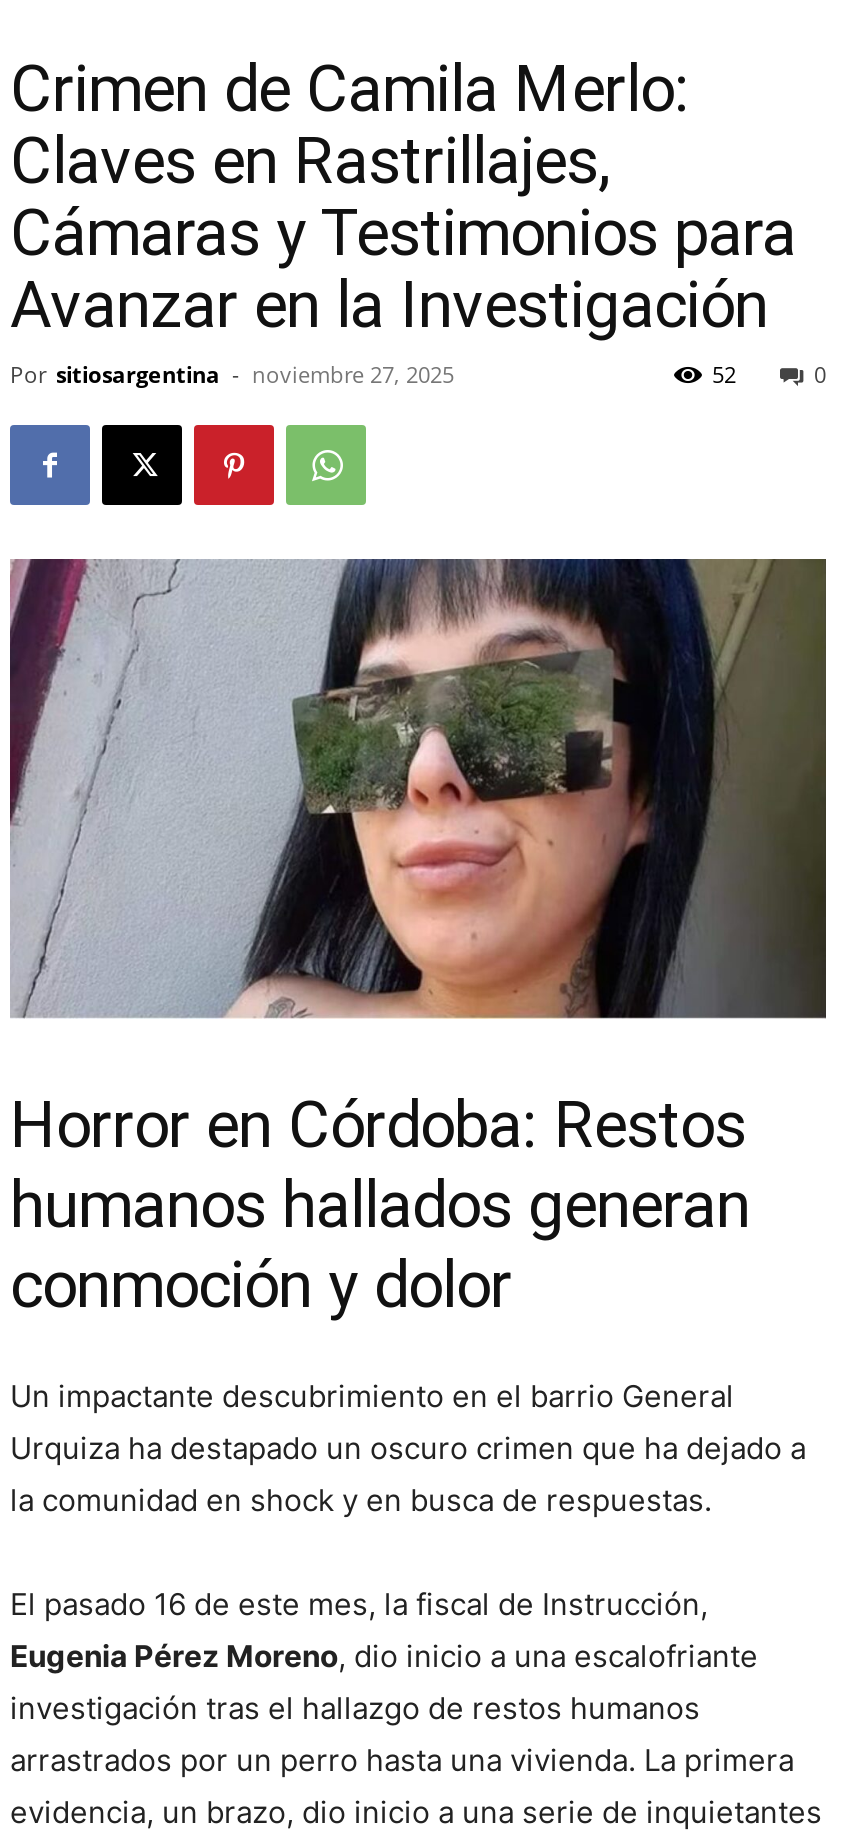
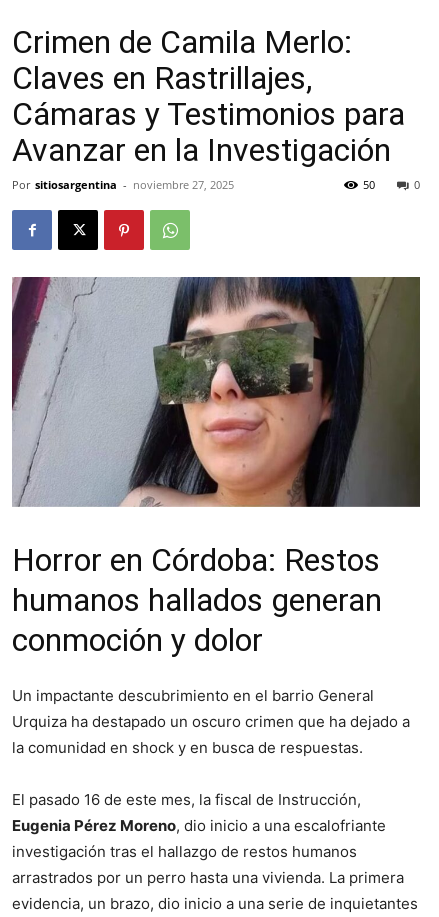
[712,360,736,390] 52 -> [363,177,375,192] 50

